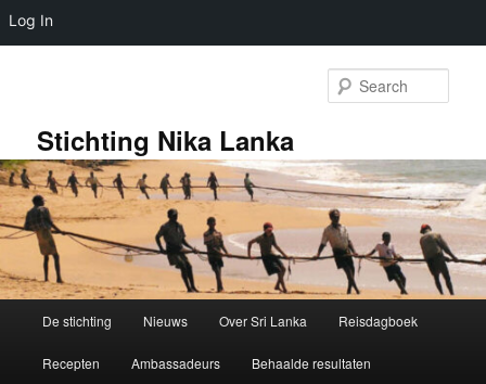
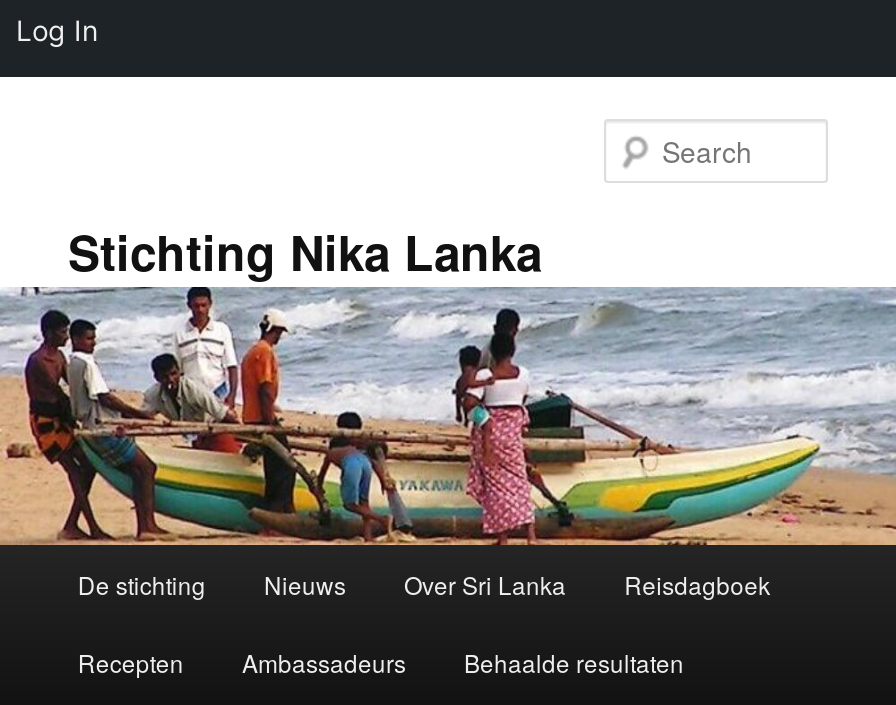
[3,158,483,300] [image] -> [6,285,890,545] [image]

